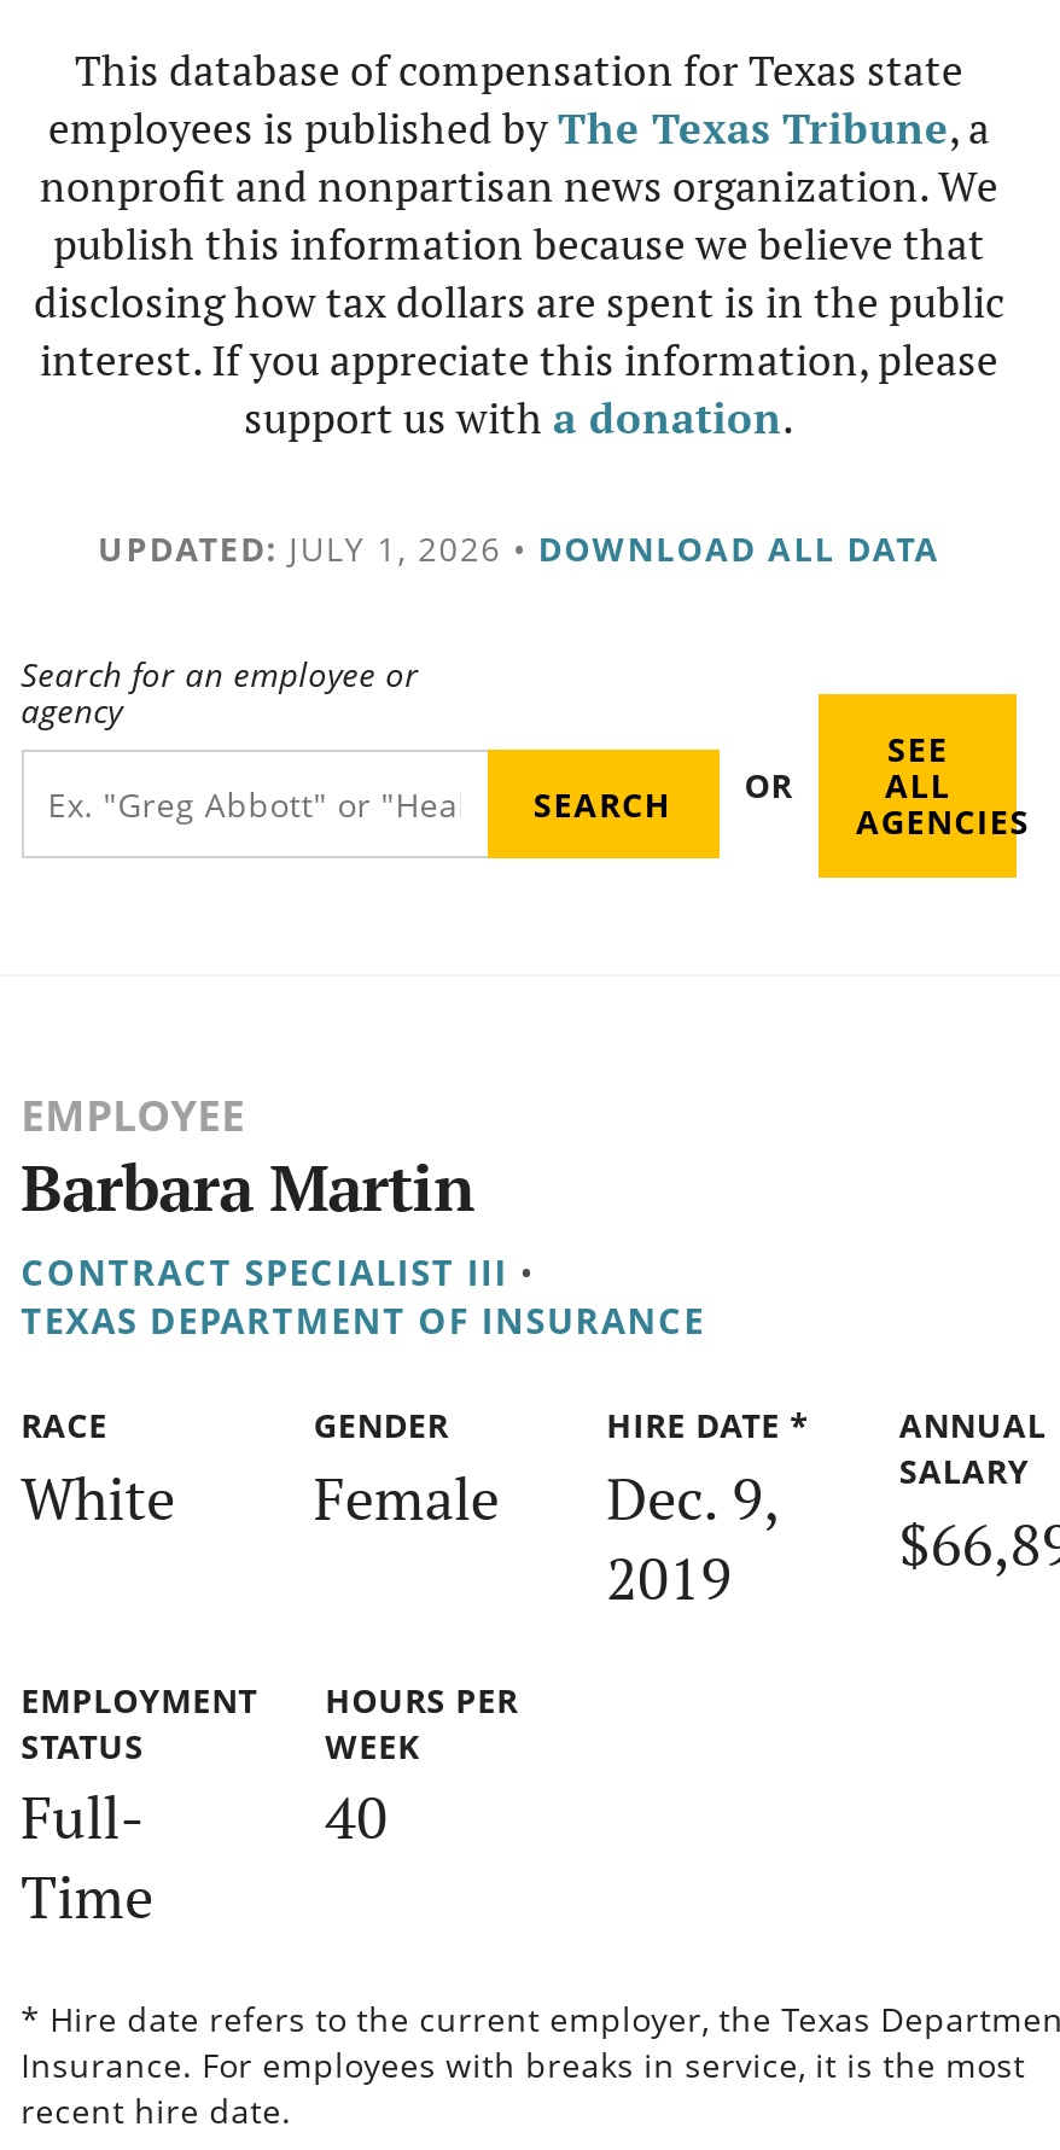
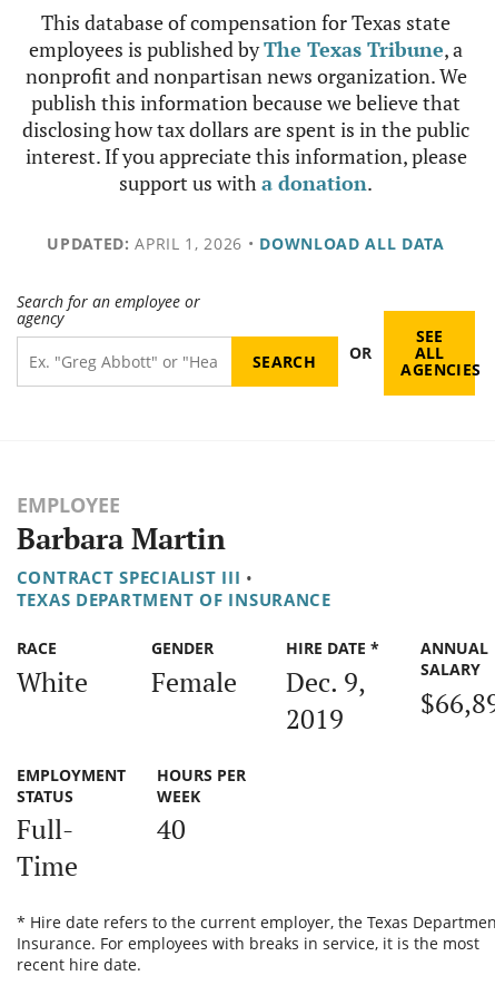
[98,525,940,571] UPDATED: JULY 1, 2026 • DOWNLOAD ALL DATA -> [47,233,445,254] UPDATED: APRIL 1, 2026 • DOWNLOAD ALL DATA

